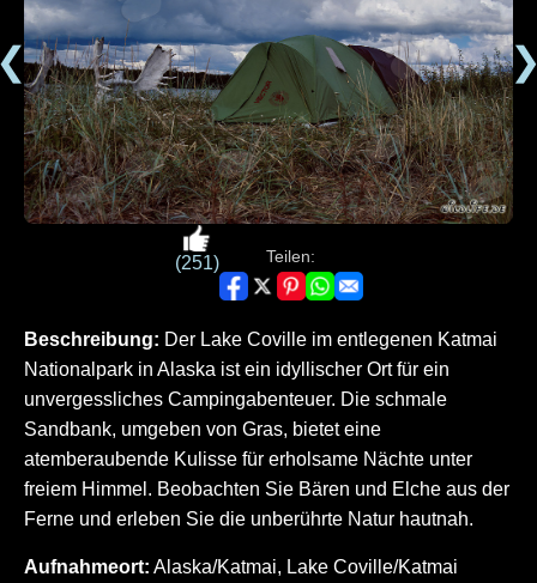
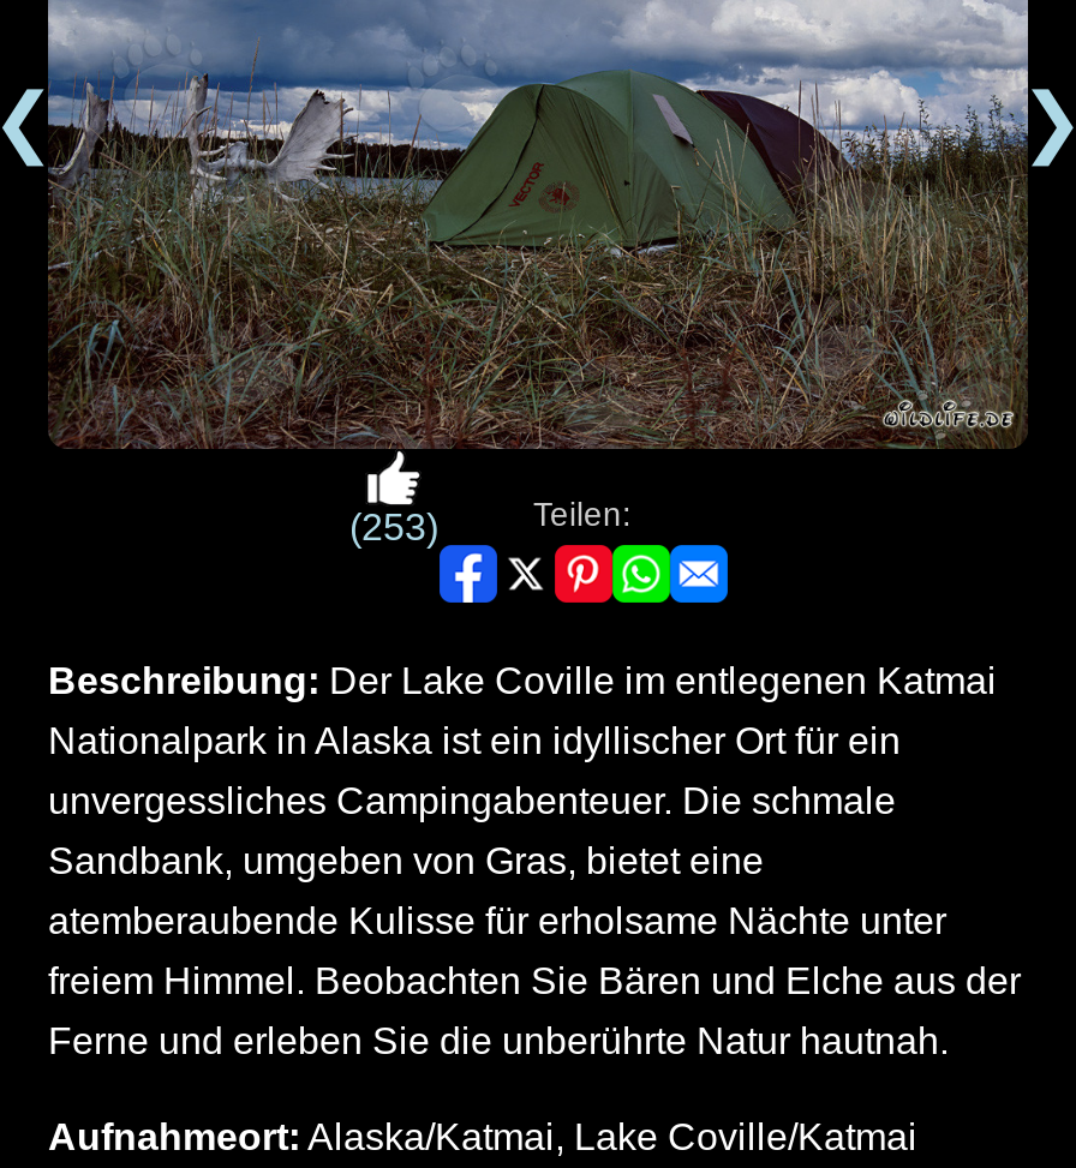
[174,253,219,273] (251) -> [349,507,438,548] (253)

